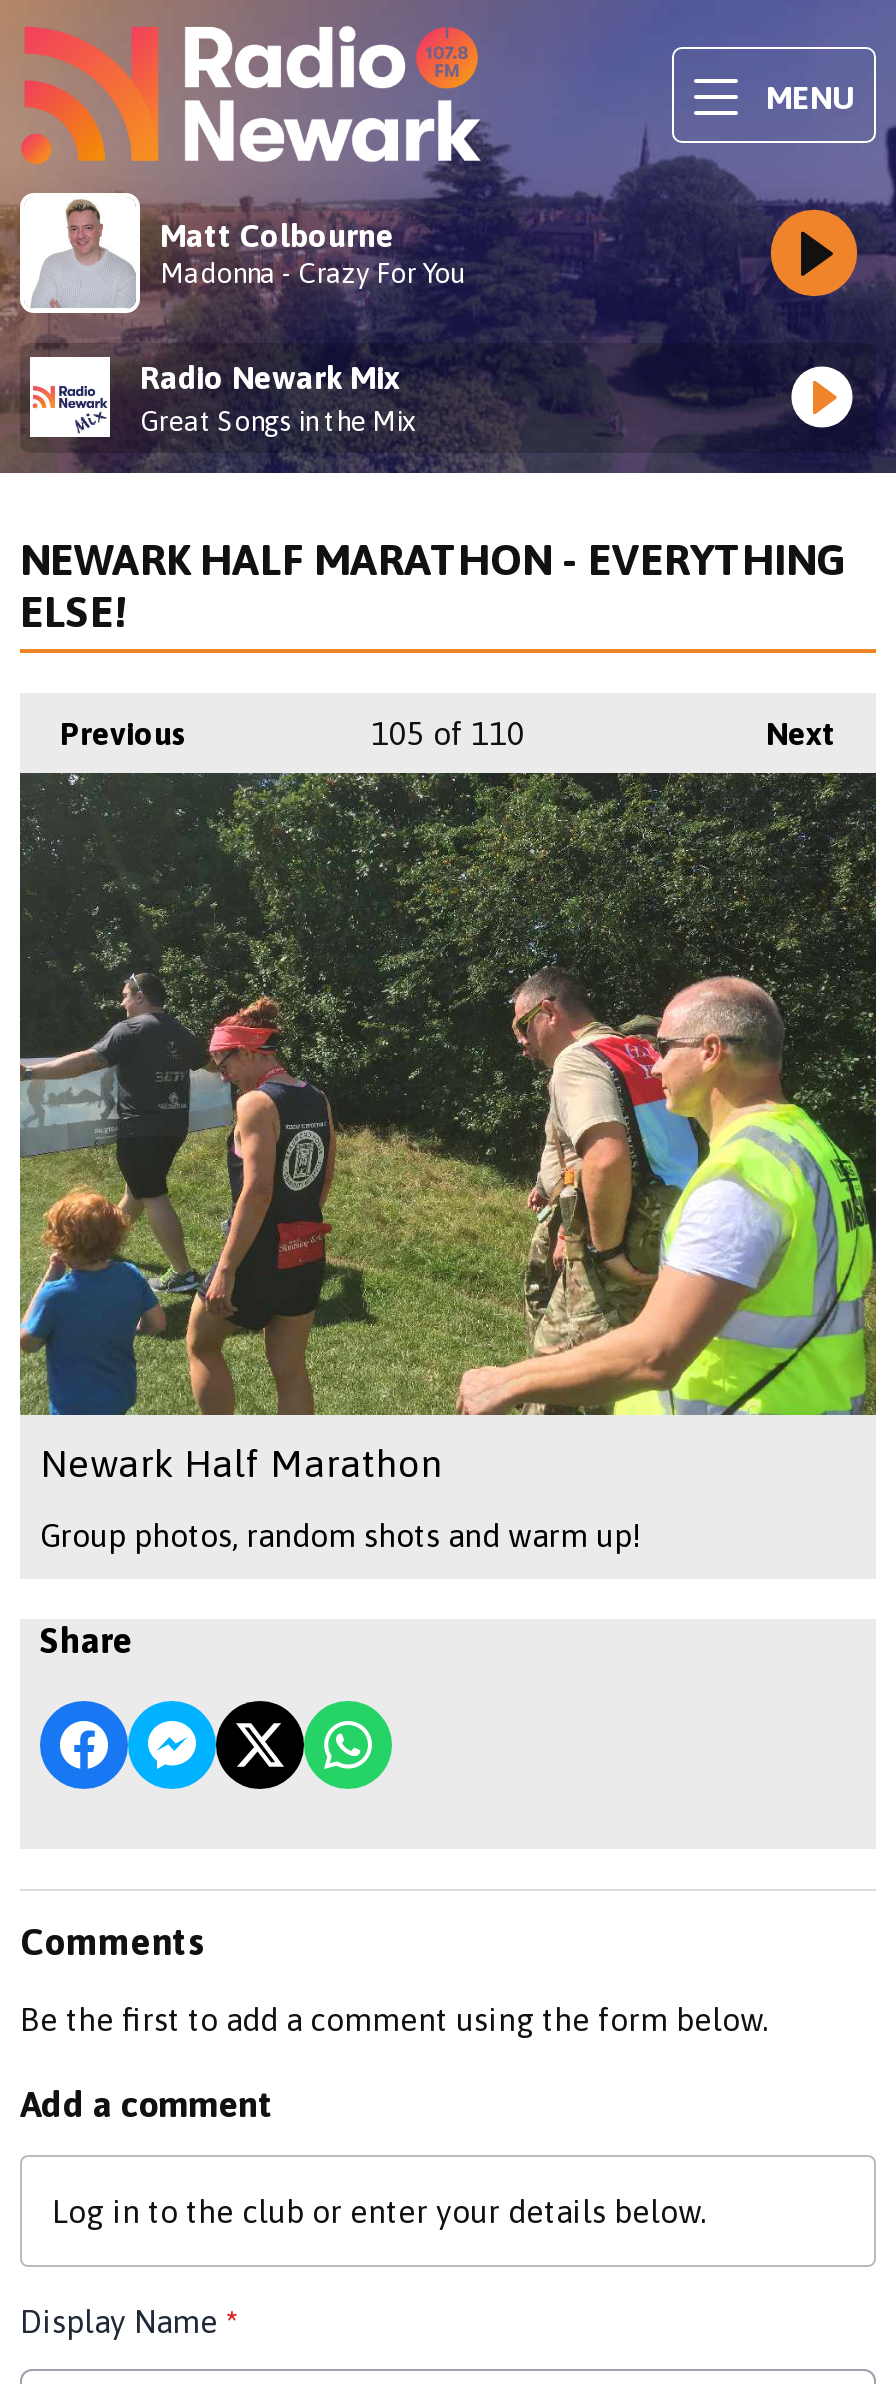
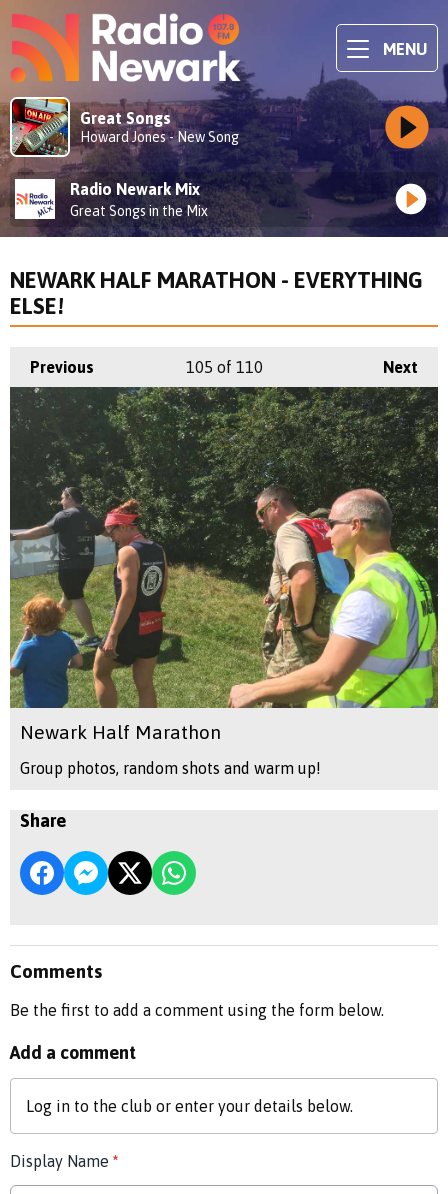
[22,195,464,311] [image] | Matt Colbourne | Madonna - Crazy For You -> [11,98,239,156] [image] | Great Songs | Howard Jones - New Song

